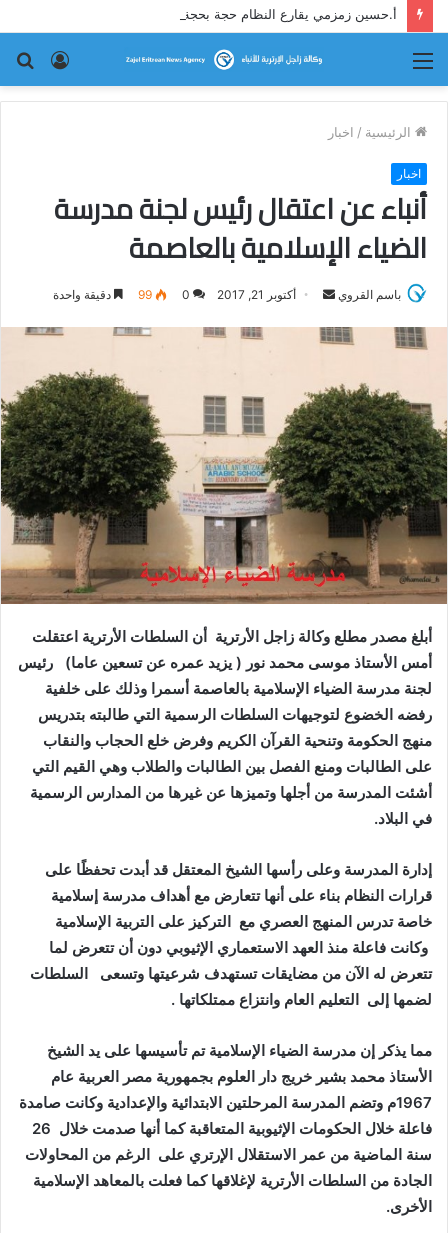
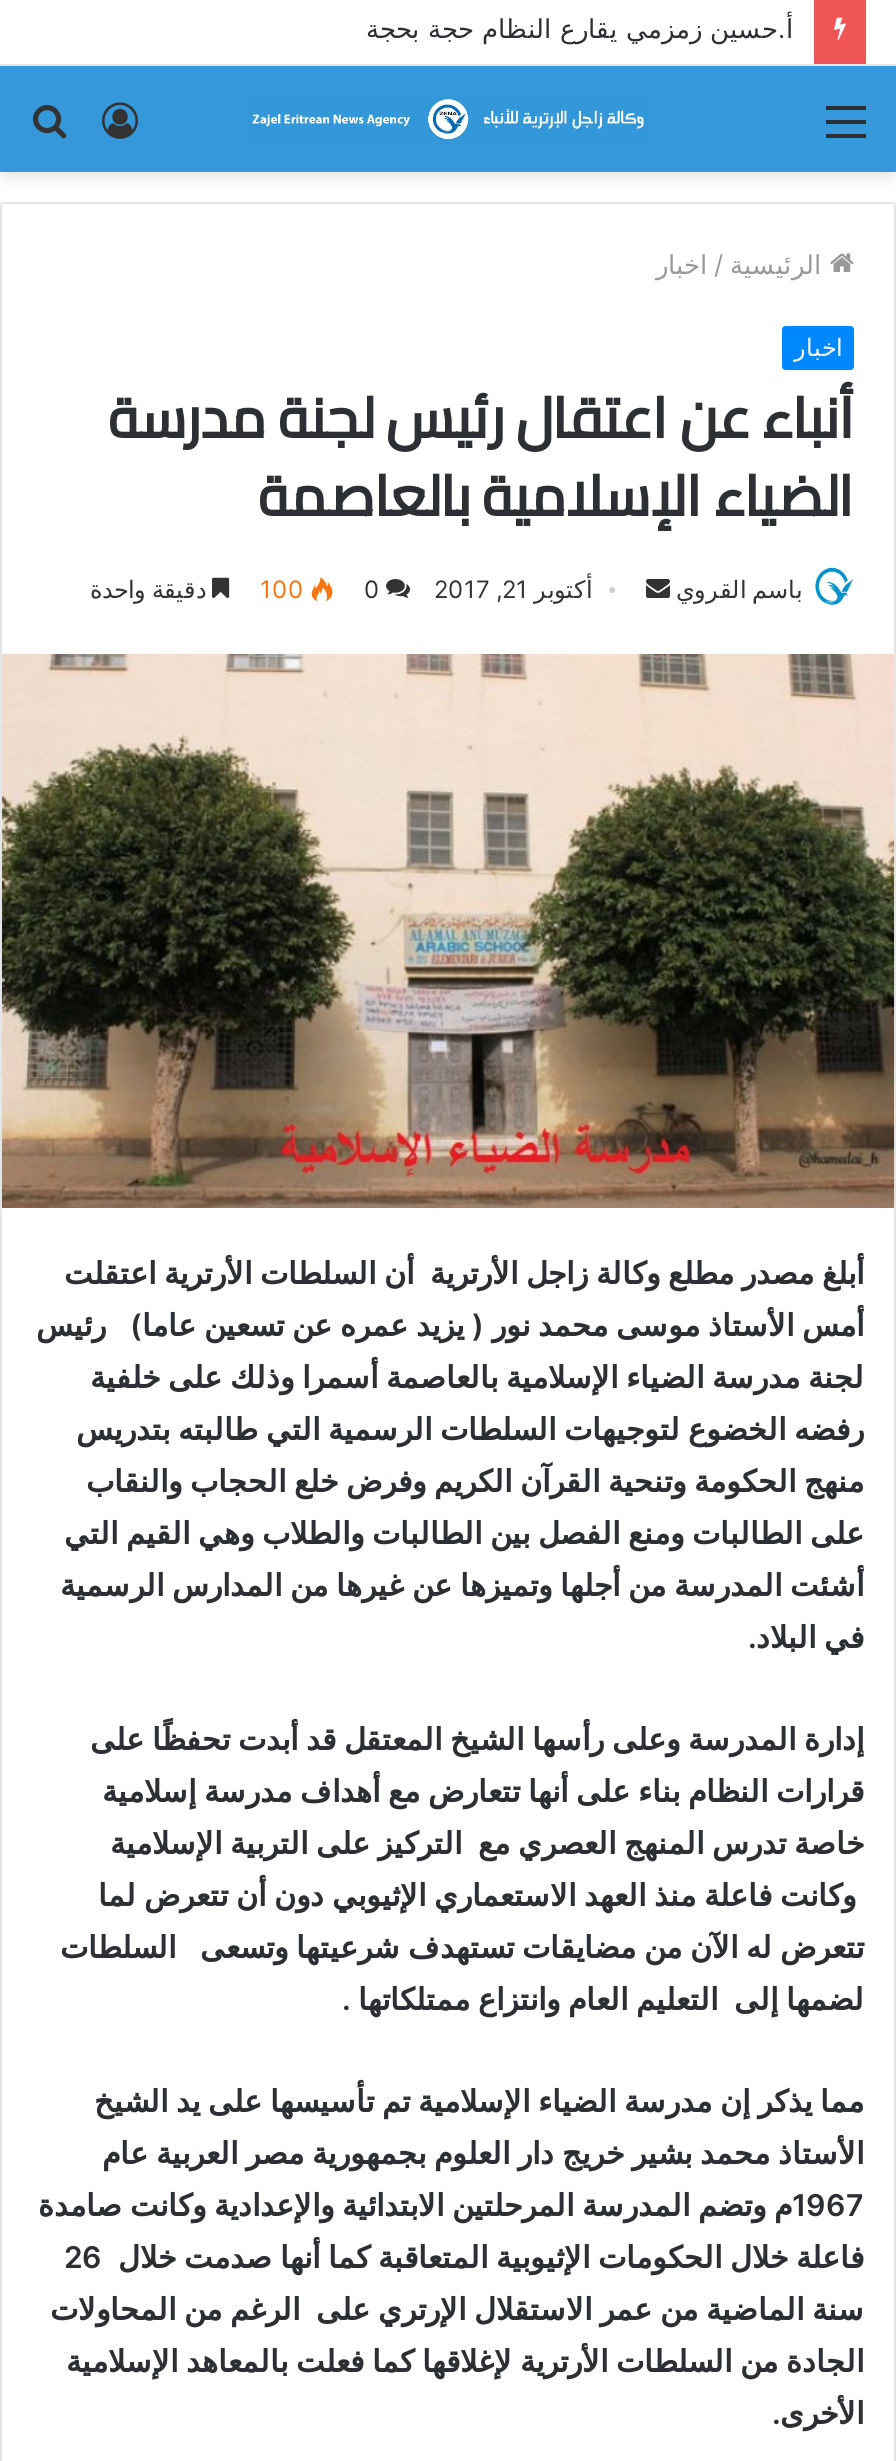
[53,287,190,302] 0 99 دقيقة واحدة -> [90,574,380,604] 0 100 دقيقة واحدة

